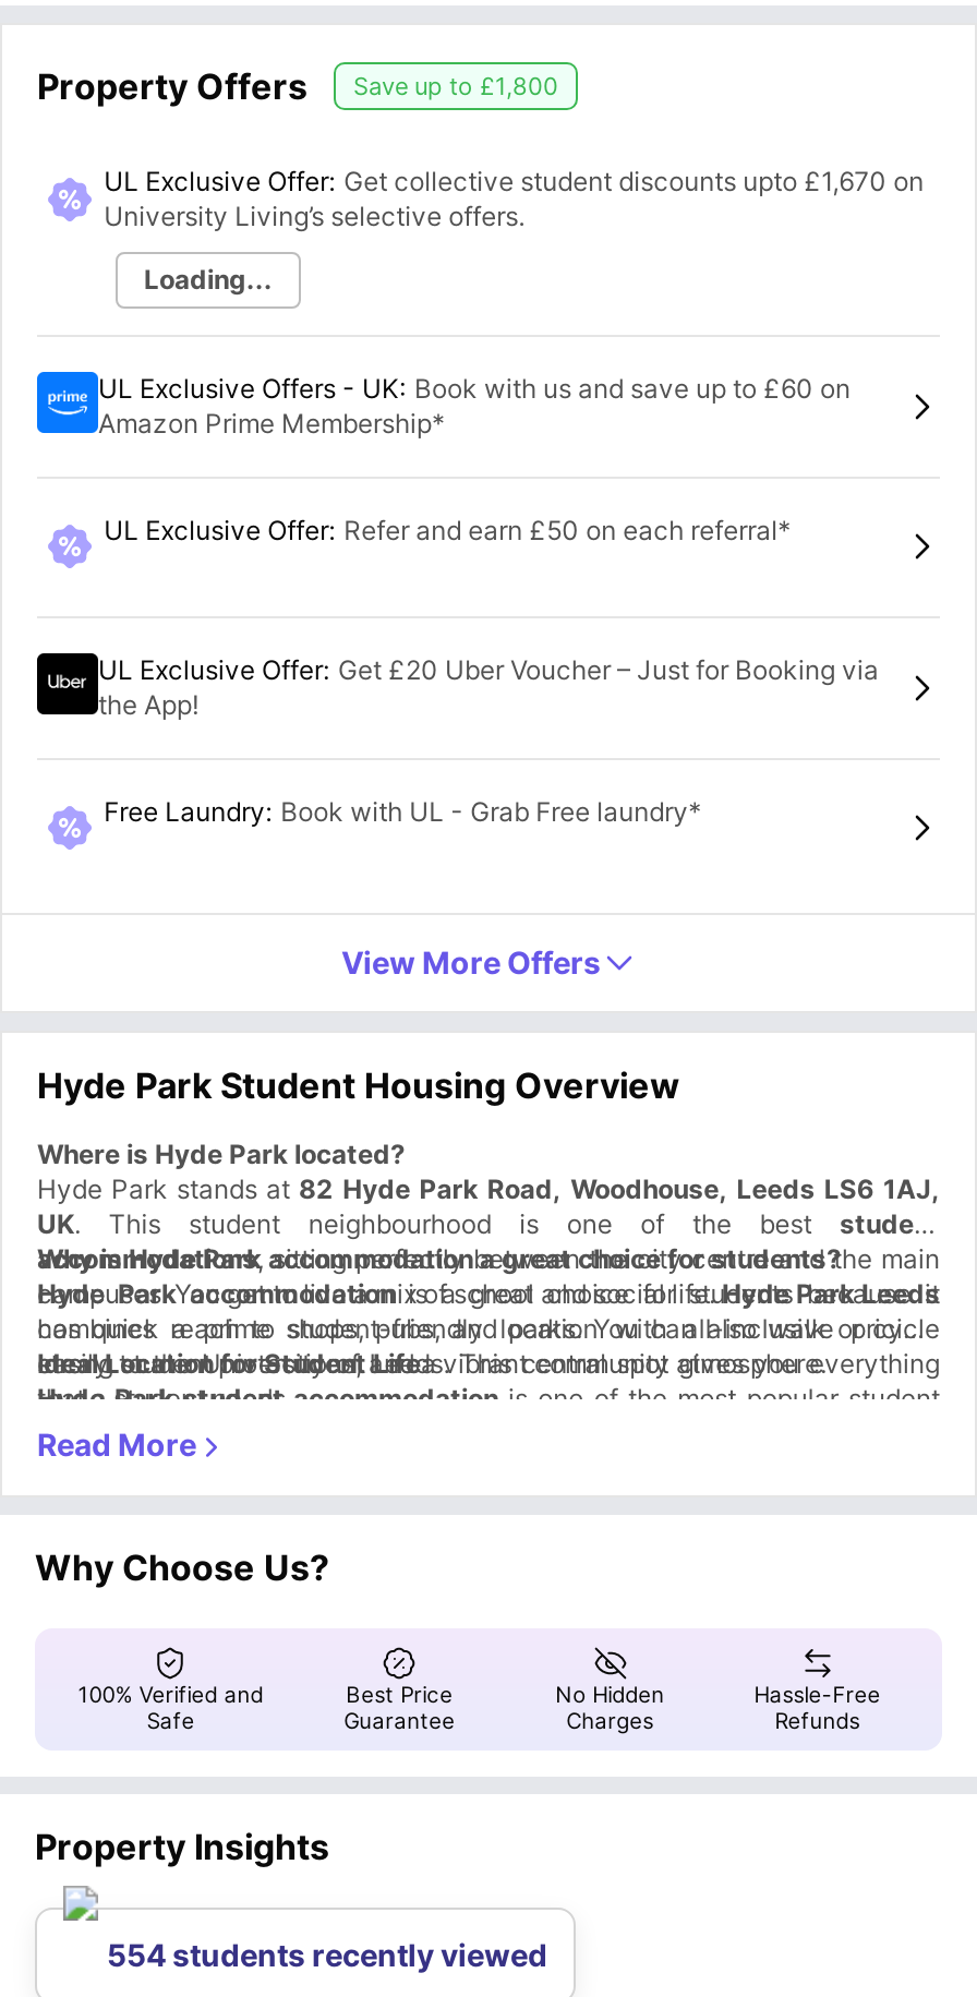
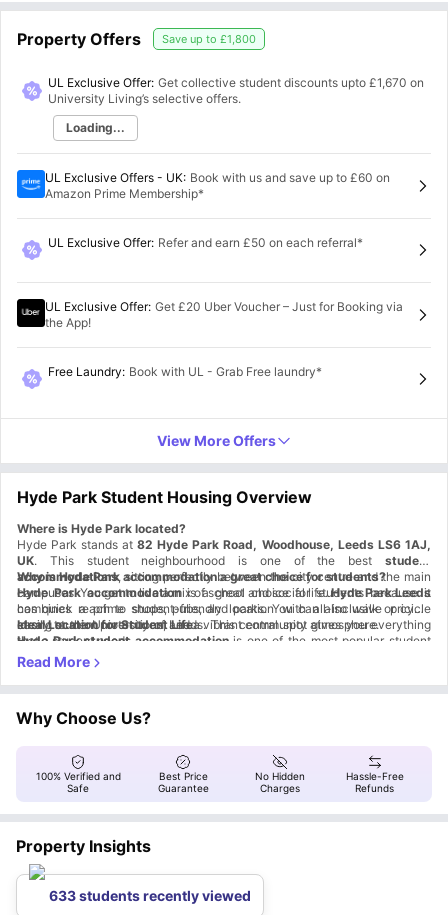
[107,1936,547,1973] 554 students recently viewed -> [49,887,251,904] 633 students recently viewed

